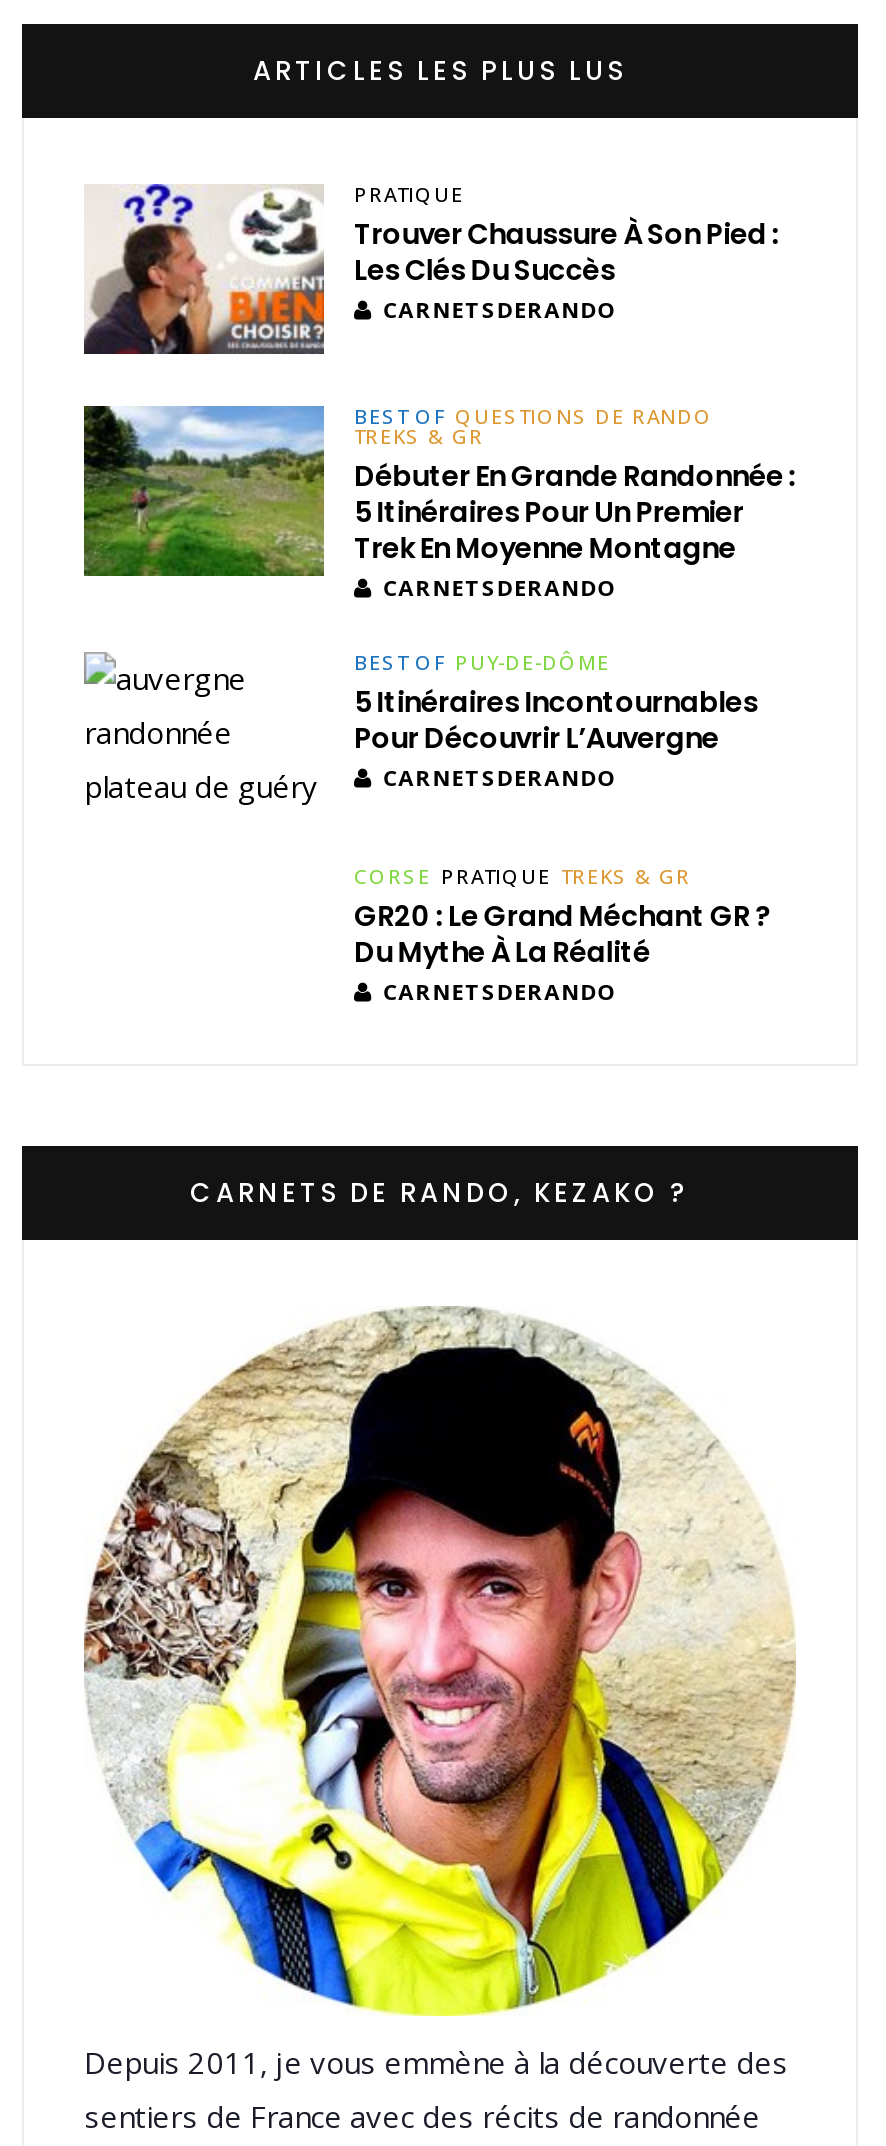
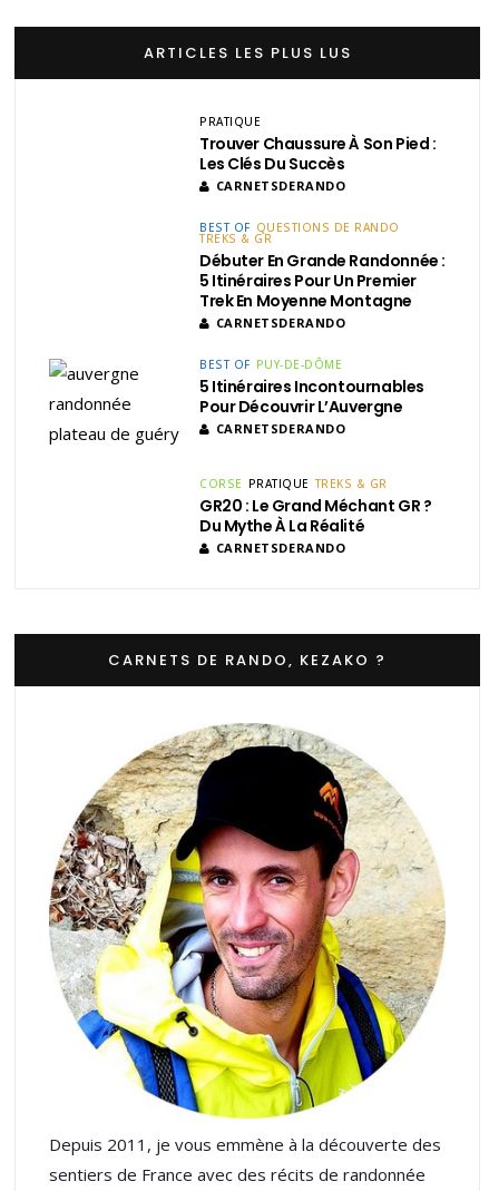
[82,181,326,357] [image] -> none
[82,403,326,579] [image] -> none

